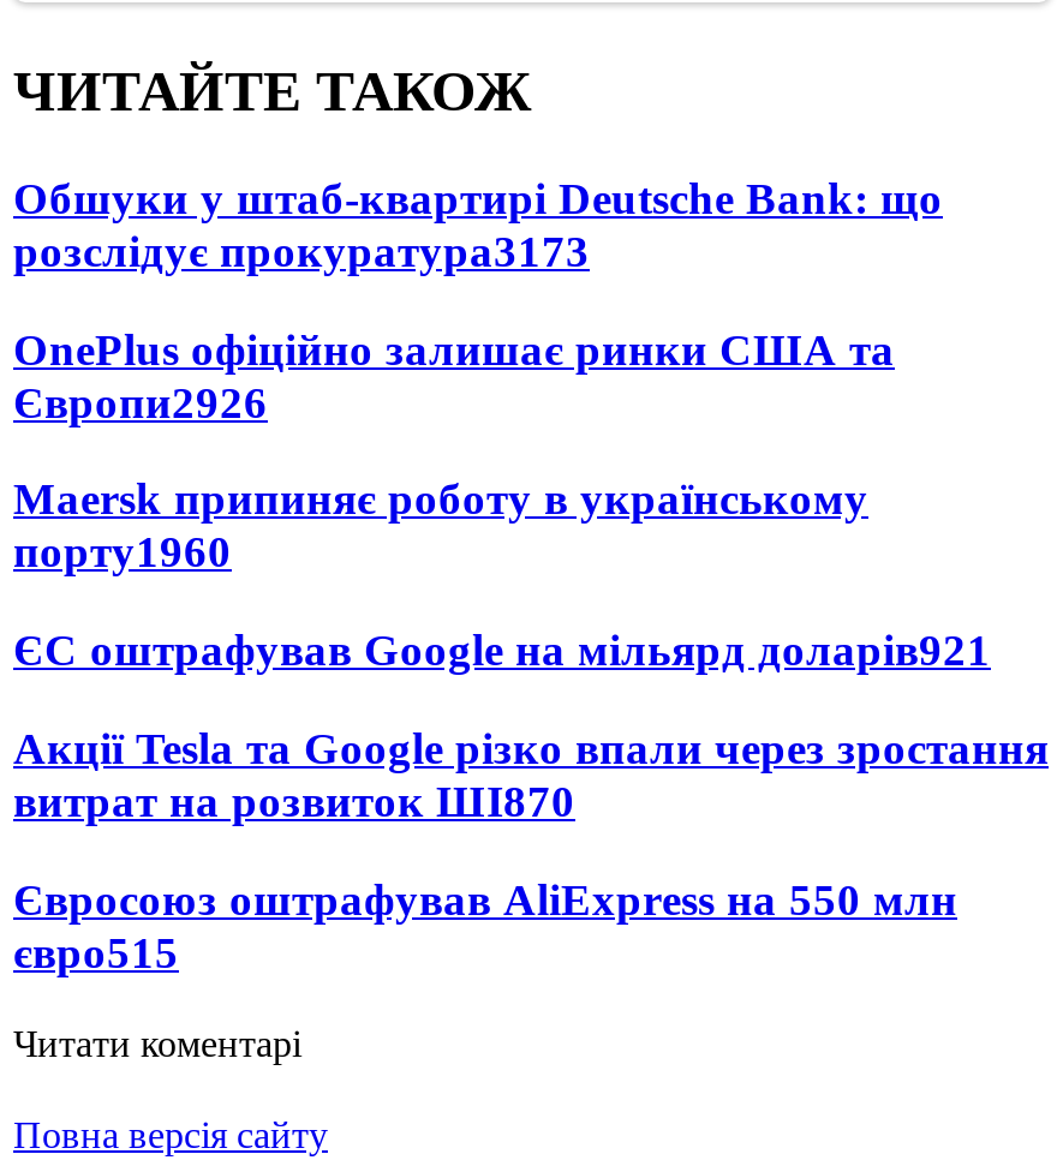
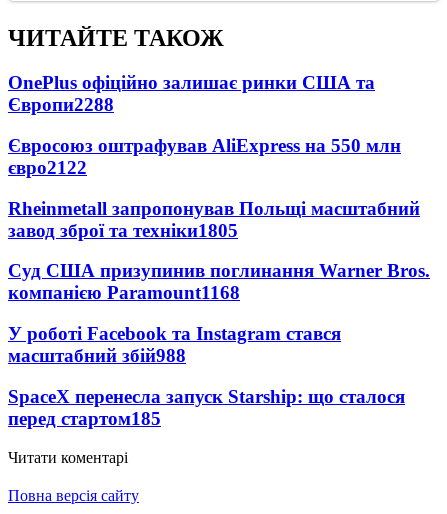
[13,173,943,277] Обшуки у штаб-квартирі Deutsche Bank: що | розслідує прокуратура3173 -> none
moved [13,324,895,374] -> [8,72,375,93]: OnePlus офіційно залишає ринки США та
[13,377,1049,826] Європи2926 | Maersk припиняє роботу в українському | порту1960 | ЄС оштрафував Google на мільярд доларів921 | Акції Tesla та Google різко впали через зростання | витрат на розвиток ШІ870 -> [8,94,114,115] Європи2288
moved [13,874,957,924] -> [8,135,401,156]: Євросоюз оштрафував AliExpress на 550 млн
[13,927,179,977] євро515 -> [8,157,430,429] євро2122 | Rheinmetall запропонував Польщі масштабний | завод зброї та техніки1805 | Суд США призупинив поглинання Warner Bros. | компанією Paramount1168 | У роботі Facebook та Instagram стався | масштабний збій988 | SpaceX перенесла запуск Starship: що сталося | перед стартом185

